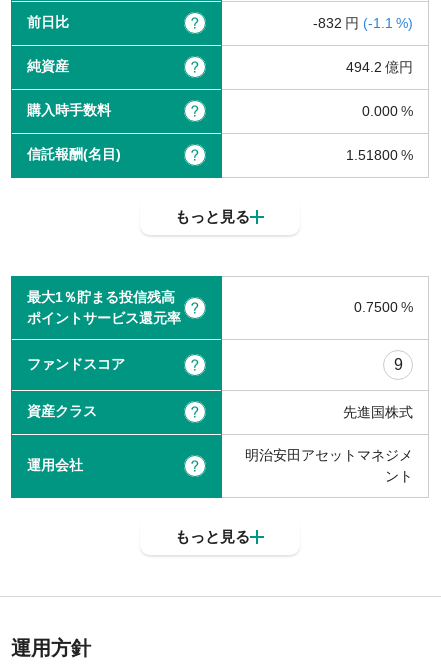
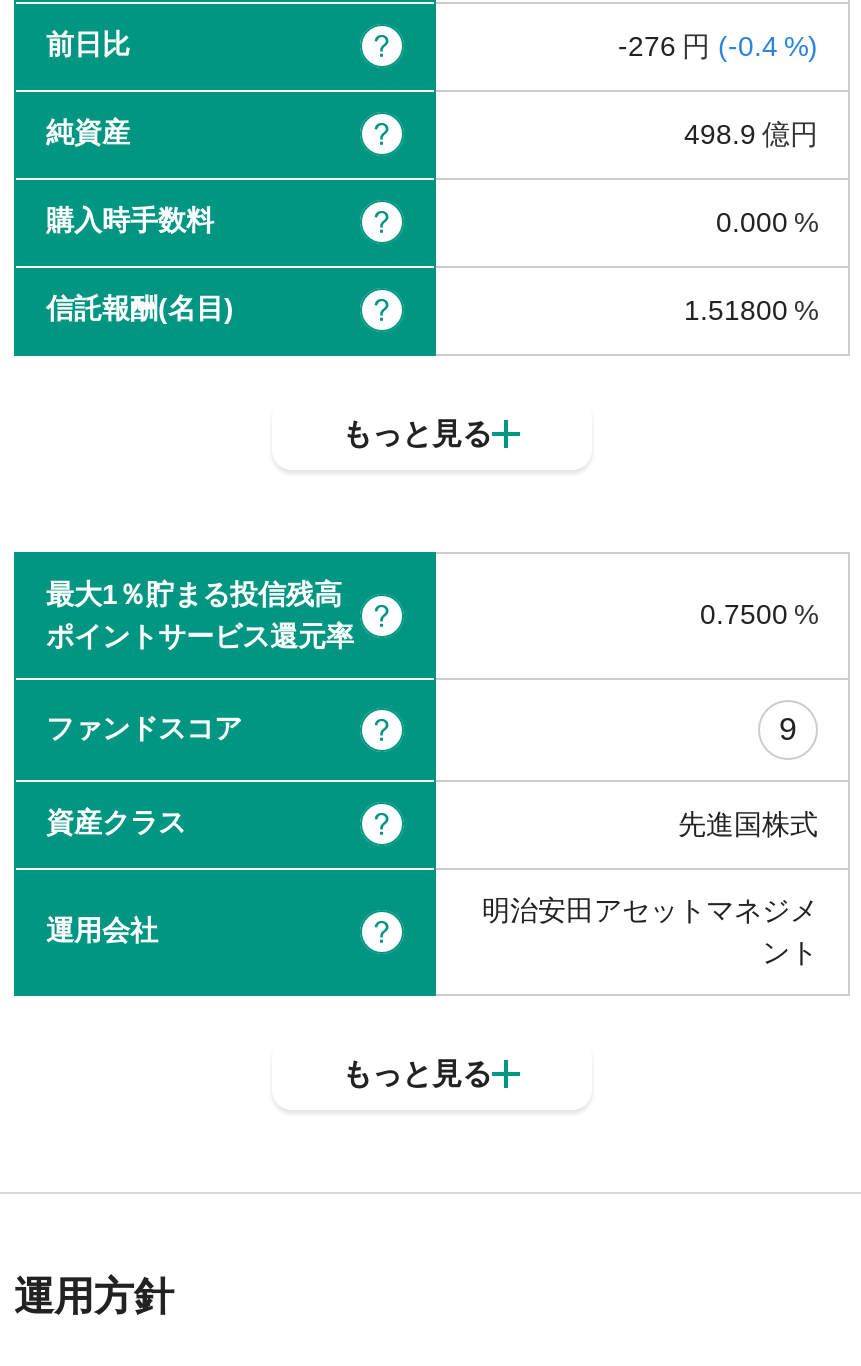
[313,15,342,31] -832 -> [618,30,676,62] -276
[363,15,393,31] (-1.1 -> [718,30,778,62] (-0.4
[346,59,382,75] 494.2 -> [684,118,756,150] 498.9

